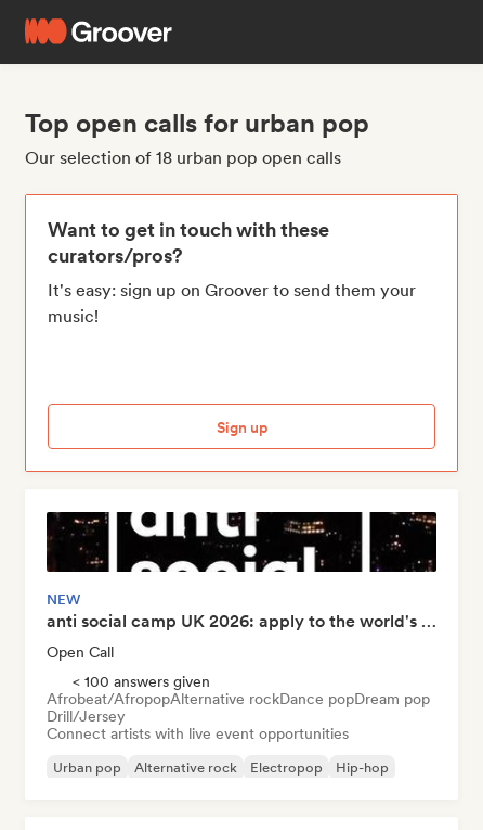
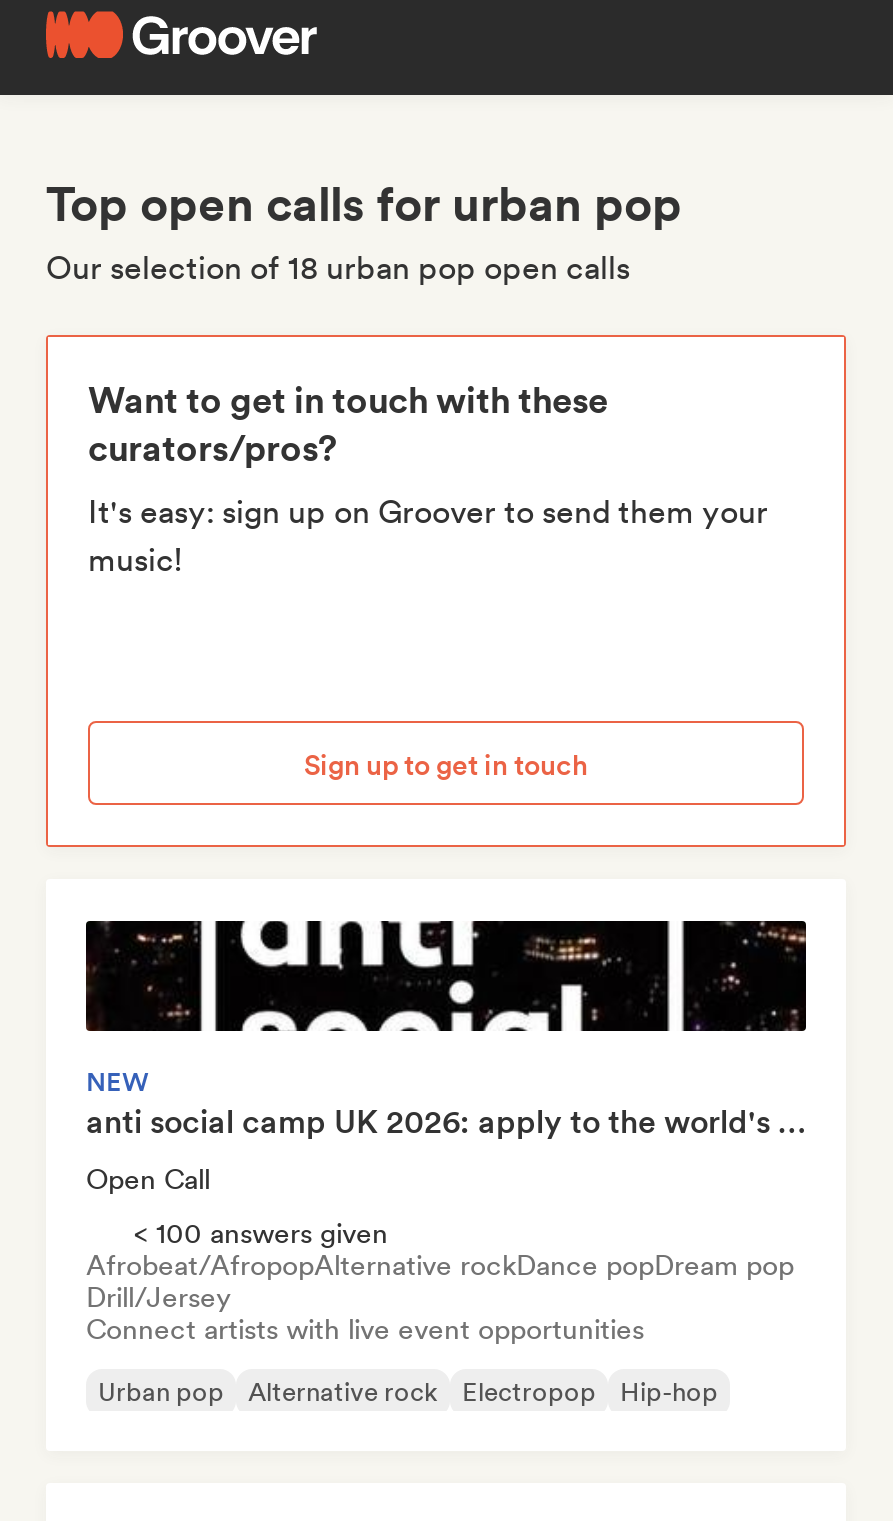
[216,418,267,436] Sign up -> [304,748,588,780] Sign up to get in touch

